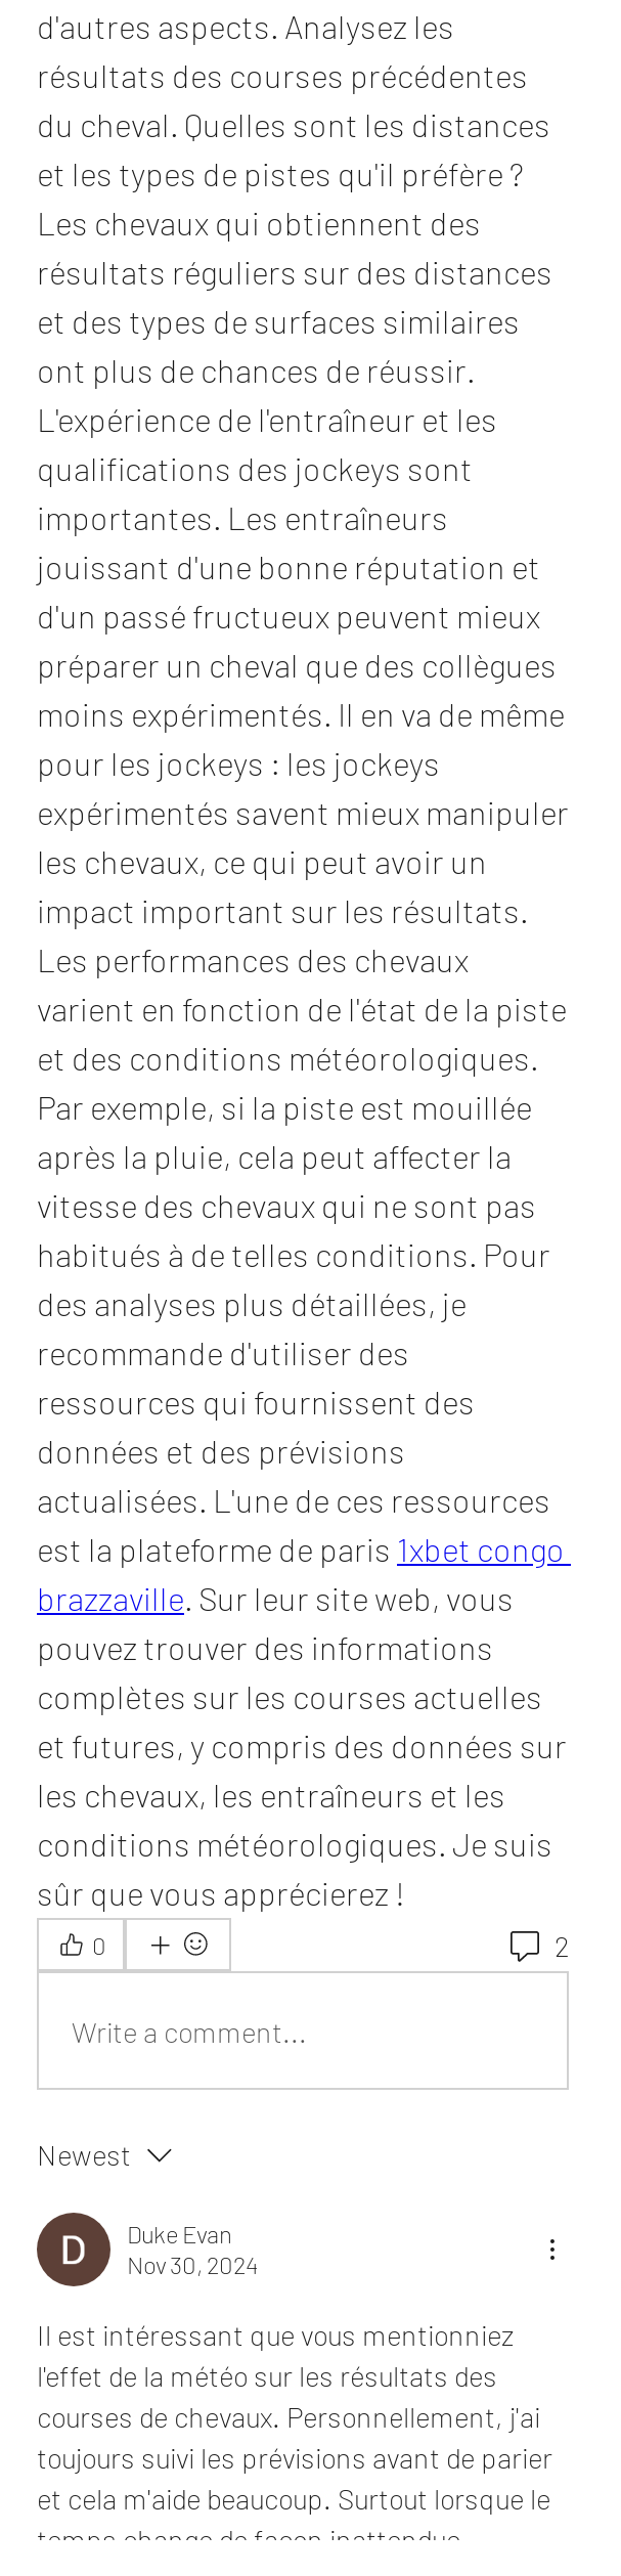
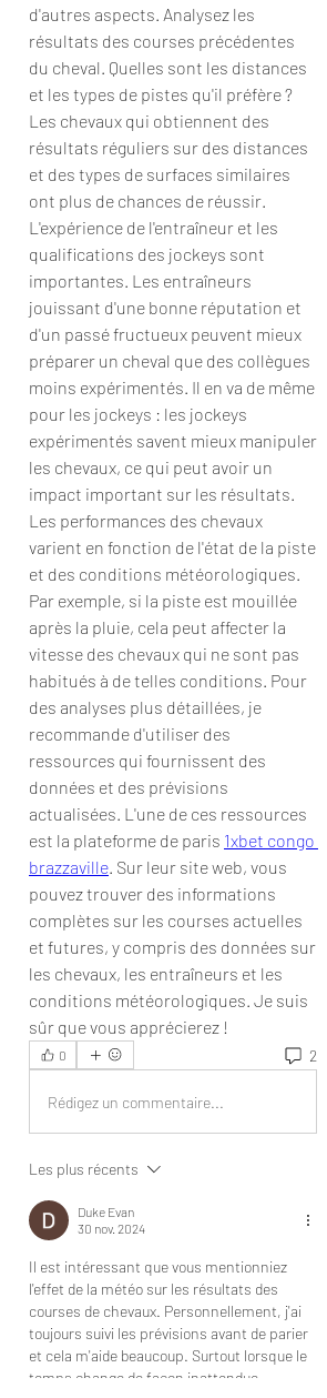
[72,2013,307,2048] Write a comment... -> [48,1092,224,1111] Rédigez un commentaire...
[37,2137,131,2172] Newest -> [29,1159,139,1178] Les plus récents
[127,2250,258,2278] Nov 30, 2024 -> [78,1220,145,1236] 30 nov. 2024

